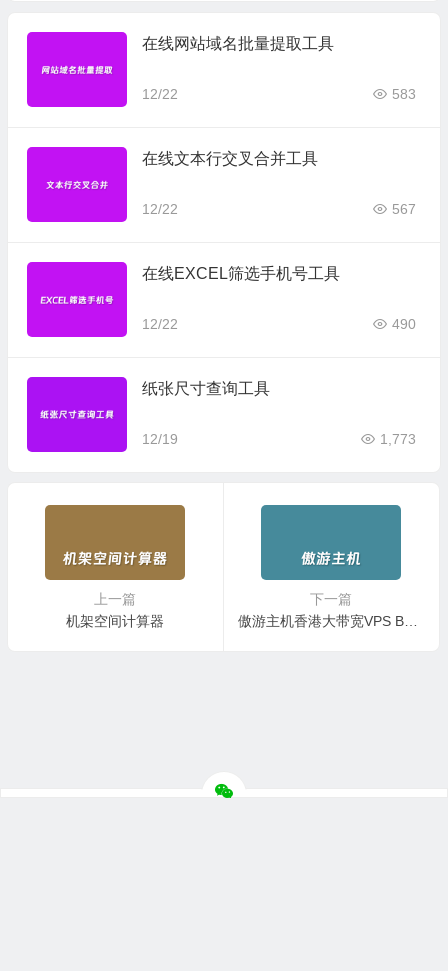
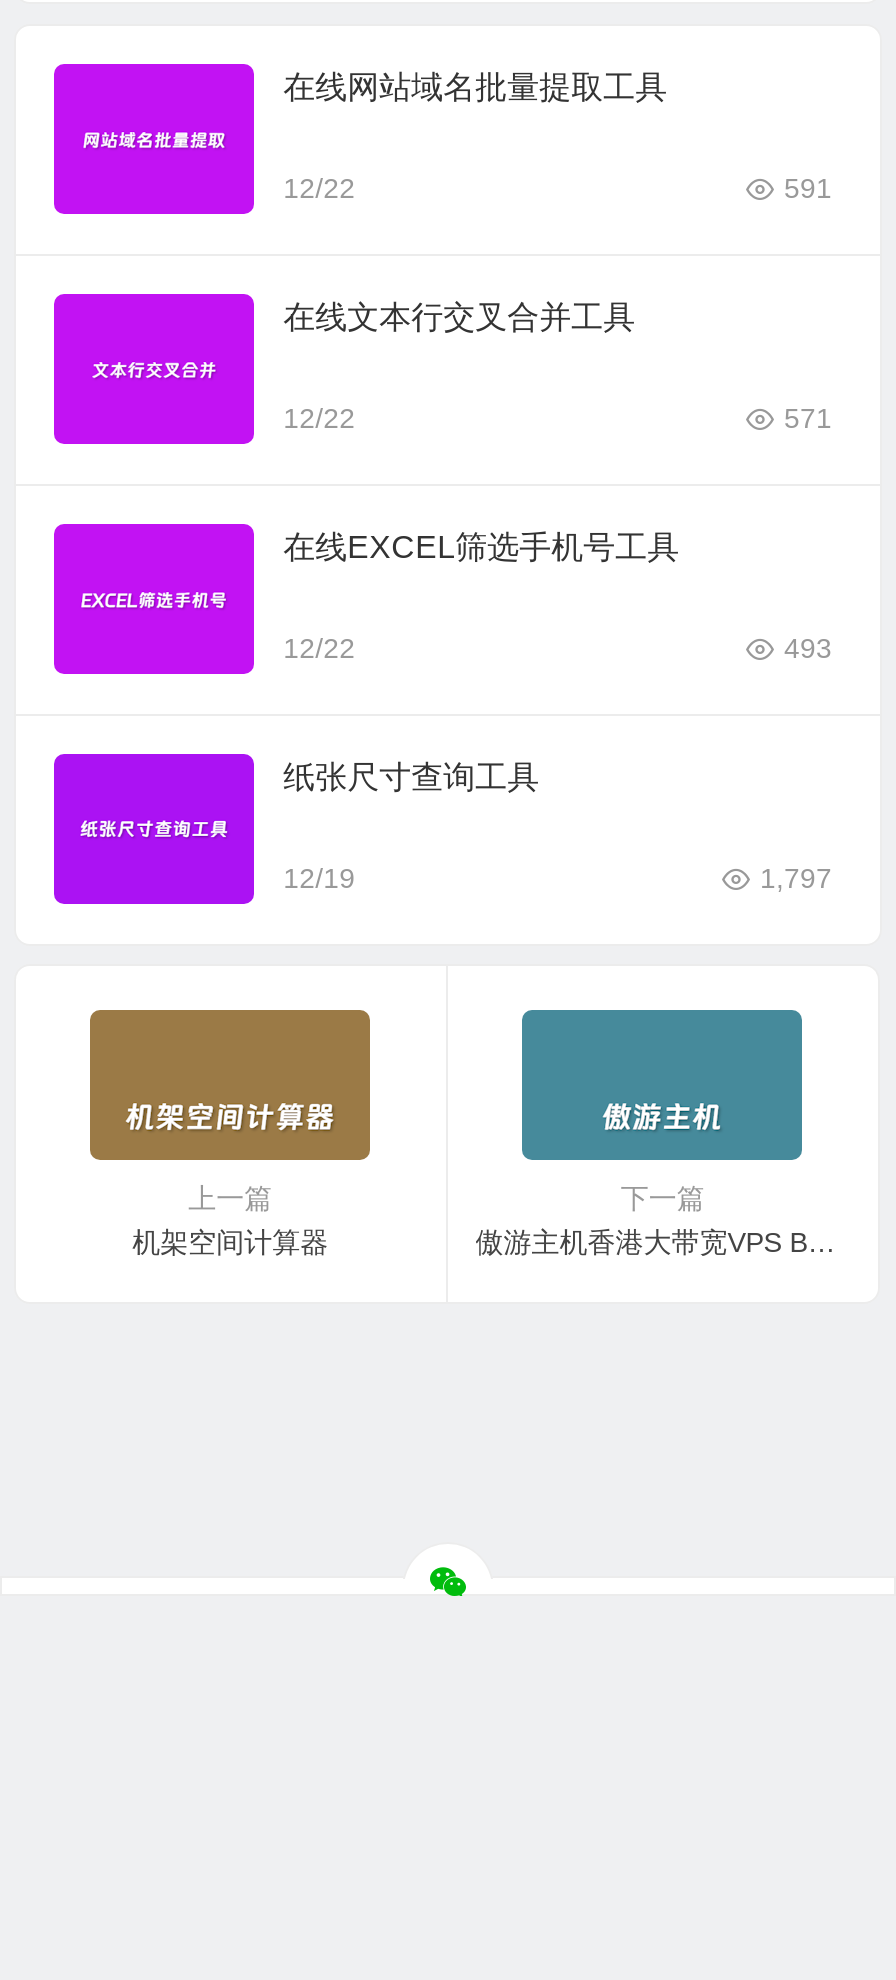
[392,86,416,102] 583 -> [784,172,832,204] 591
[392,201,416,217] 567 -> [784,402,832,434] 571
[392,316,416,332] 490 -> [784,632,832,664] 493
[380,431,416,447] 1,773 -> [760,862,832,894] 1,797

